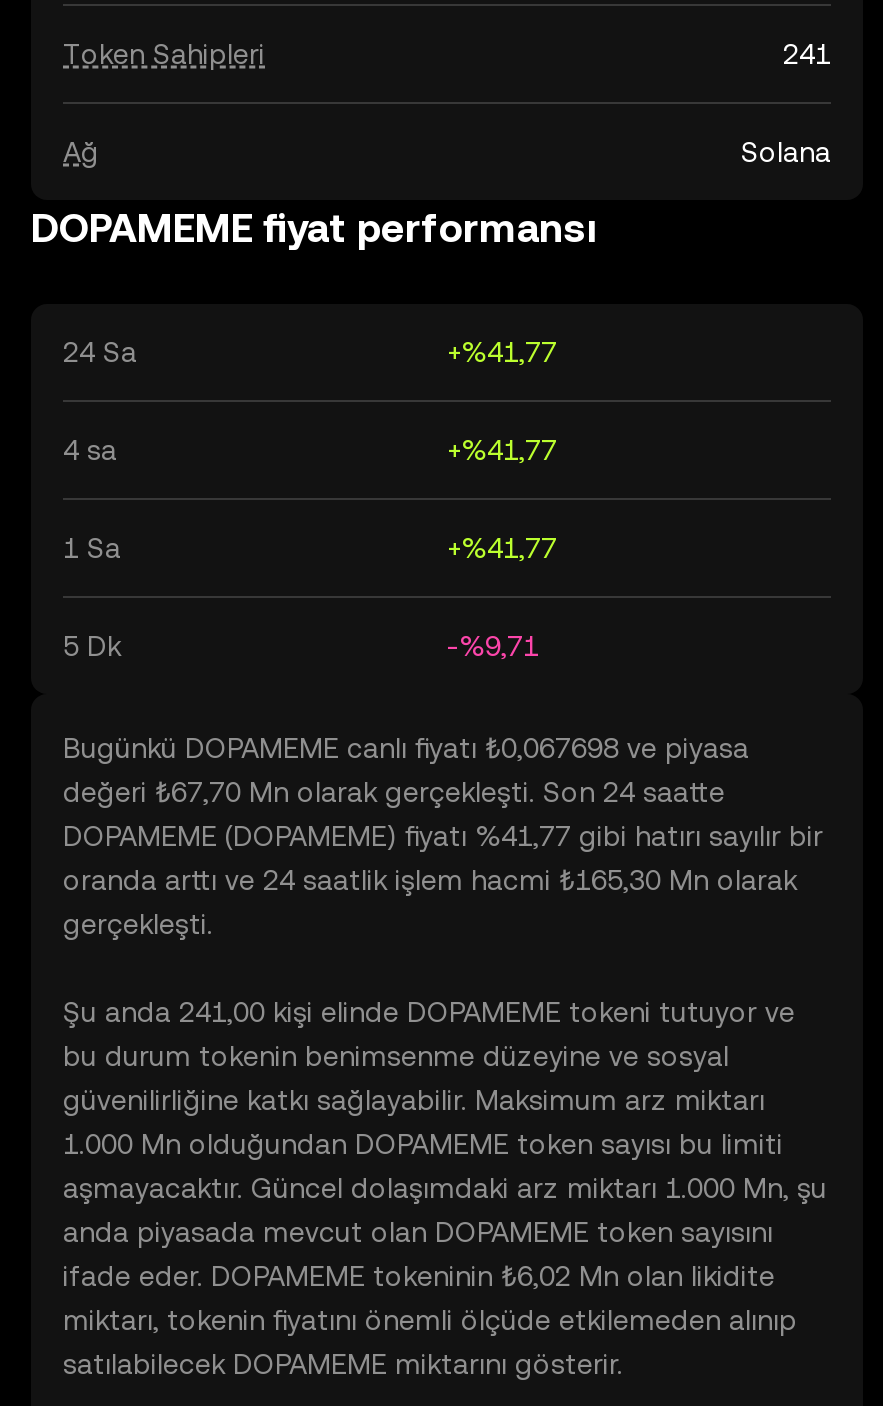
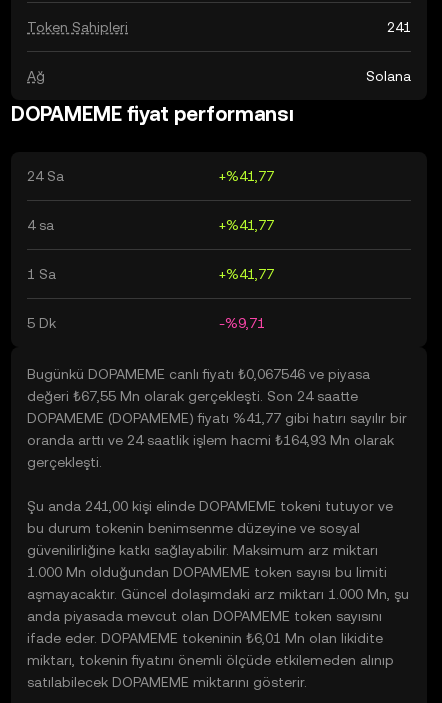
[63,732,749,764] Bugünkü DOPAMEME canlı fiyatı ₺0,067698 ve piyasa -> [27,366,370,382] Bugünkü DOPAMEME canlı fiyatı ₺0,067546 ve piyasa
[63,776,725,808] değeri ₺67,70 Mn olarak gerçekleşti. Son 24 saatte -> [27,388,358,404] değeri ₺67,55 Mn olarak gerçekleşti. Son 24 saatte
[63,864,797,896] oranda arttı ve 24 saatlik işlem hacmi ₺165,30 Mn olarak -> [27,432,394,448] oranda arttı ve 24 saatlik işlem hacmi ₺164,93 Mn olarak
[63,1260,775,1292] ifade eder. DOPAMEME tokeninin ₺6,02 Mn olan likidite -> [27,630,383,646] ifade eder. DOPAMEME tokeninin ₺6,01 Mn olan likidite

